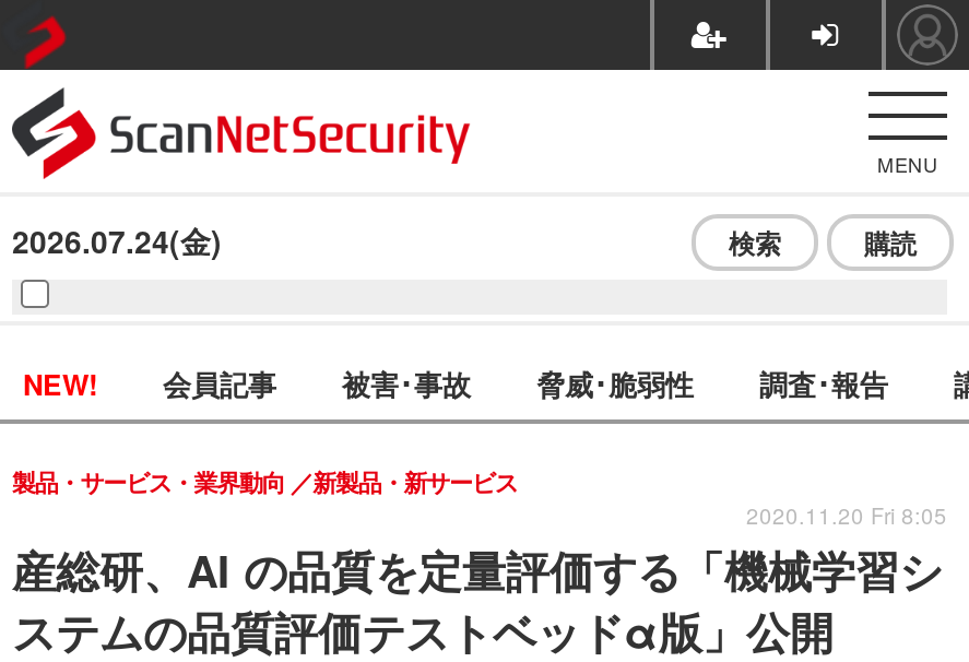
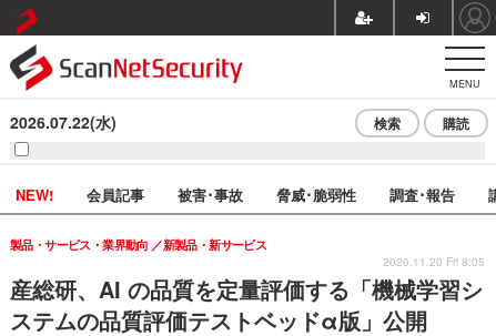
[12,218,222,262] 2026.07.24(金) -> [10,111,117,133] 2026.07.22(水)

